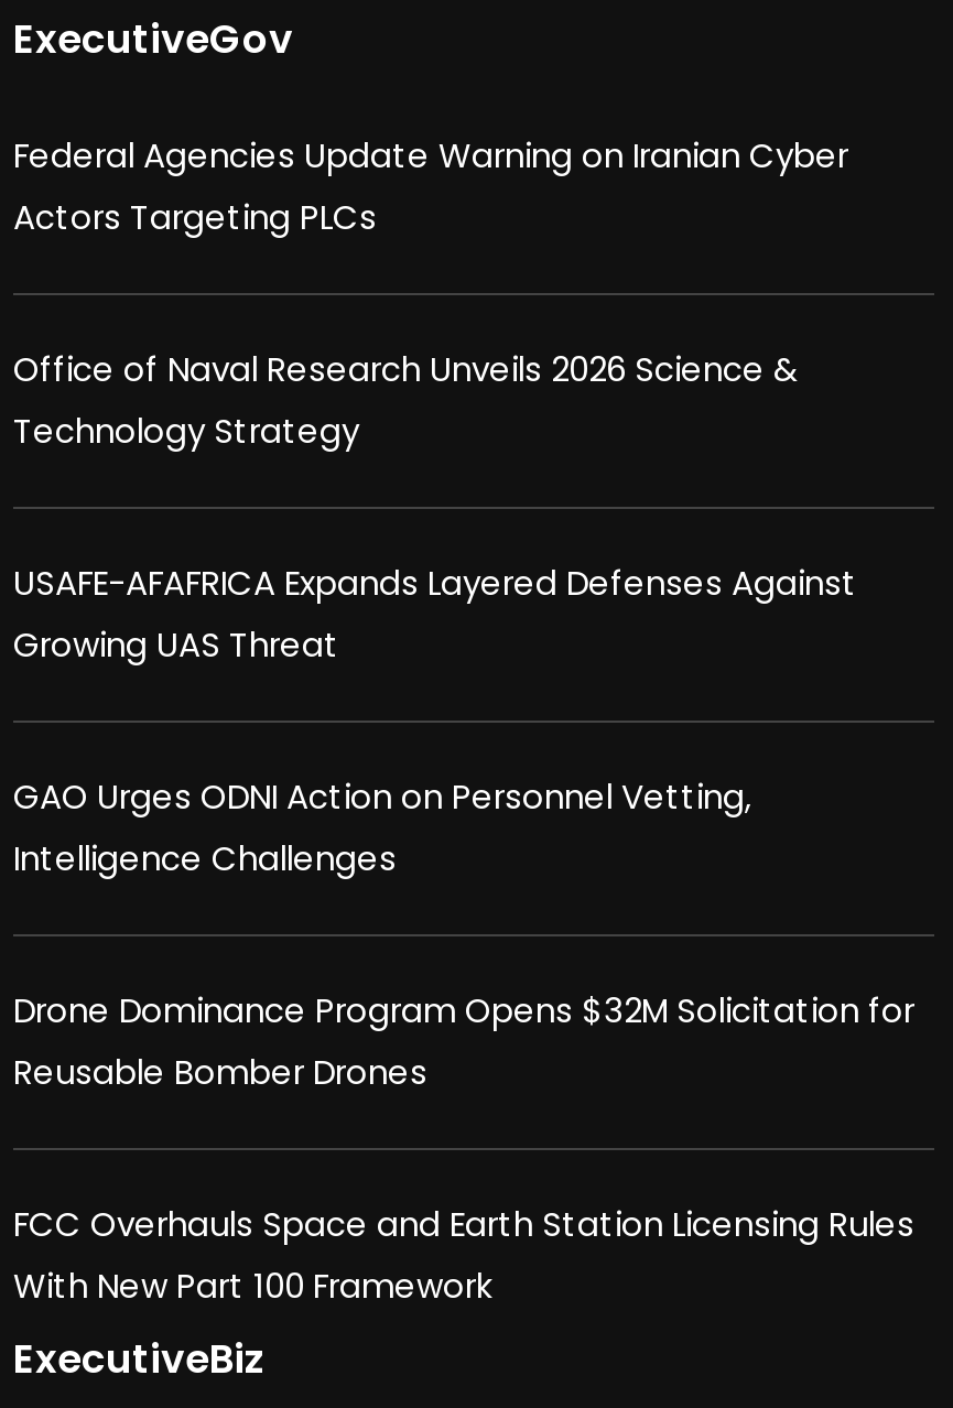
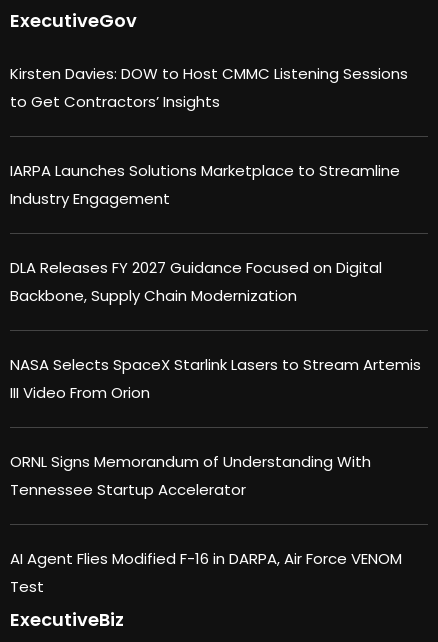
[13,133,848,241] Federal Agencies Update Warning on Iranian Cyber | Actors Targeting PLCs -> [10,63,408,112] Kirsten Davies: DOW to Host CMMC Listening Sessions | to Get Contractors’ Insights
[13,346,798,454] Office of Naval Research Unveils 2026 Science & | Technology Strategy -> [10,160,400,209] IARPA Launches Solutions Marketplace to Streamline | Industry Engagement
[13,560,857,668] USAFE-AFAFRICA Expands Layered Defenses Against | Growing UAS Threat -> [10,257,382,306] DLA Releases FY 2027 Guidance Focused on Digital | Backbone, Supply Chain Modernization
[13,774,751,882] GAO Urges ODNI Action on Personnel Vetting, | Intelligence Challenges -> [10,354,421,403] NASA Selects SpaceX Starlink Lasers to Stream Artemis | III Video From Orion
[13,988,914,1096] Drone Dominance Program Opens $32M Solicitation for | Reusable Bomber Drones -> [10,451,371,500] ORNL Signs Memorandum of Understanding With | Tennessee Startup Accelerator
[13,1201,914,1309] FCC Overhauls Space and Earth Station Licensing Rules | With New Part 100 Framework -> [10,548,402,597] AI Agent Flies Modified F-16 in DARPA, Air Force VENOM | Test

